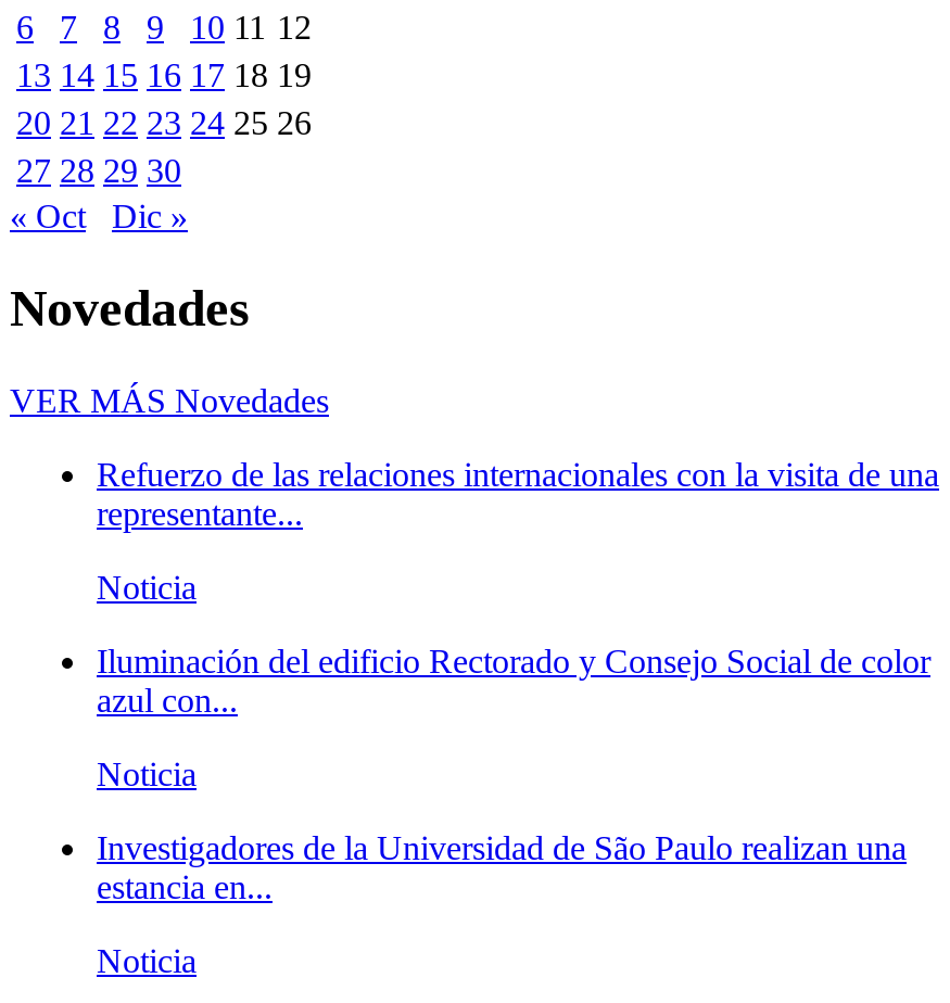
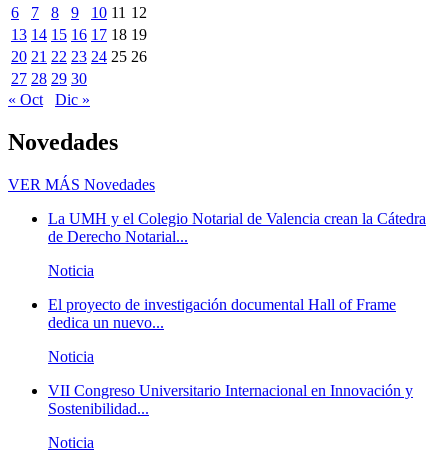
[97,455,939,531] Refuerzo de las relaciones internacionales con la visita de una | representante... -> [48,210,426,245] La UMH y el Colegio Notarial de Valencia crean la Cátedra | de Derecho Notarial...
[97,642,930,718] Iluminación del edificio Rectorado y Consejo Social de color | azul con... -> [48,296,396,331] El proyecto de investigación documental Hall of Frame | dedica un nuevo...
[97,828,907,904] Investigadores de la Universidad de São Paulo realizan una | estancia en... -> [48,382,413,417] VII Congreso Universitario Internacional en Innovación y | Sostenibilidad...

